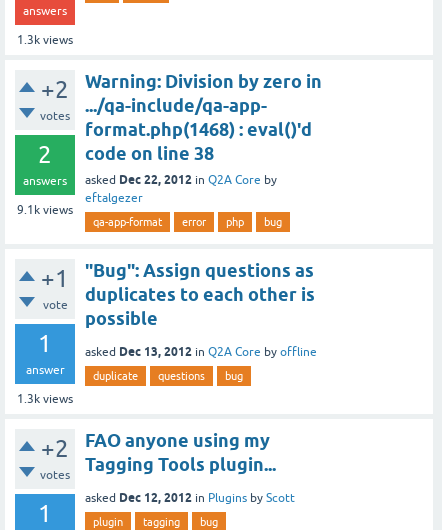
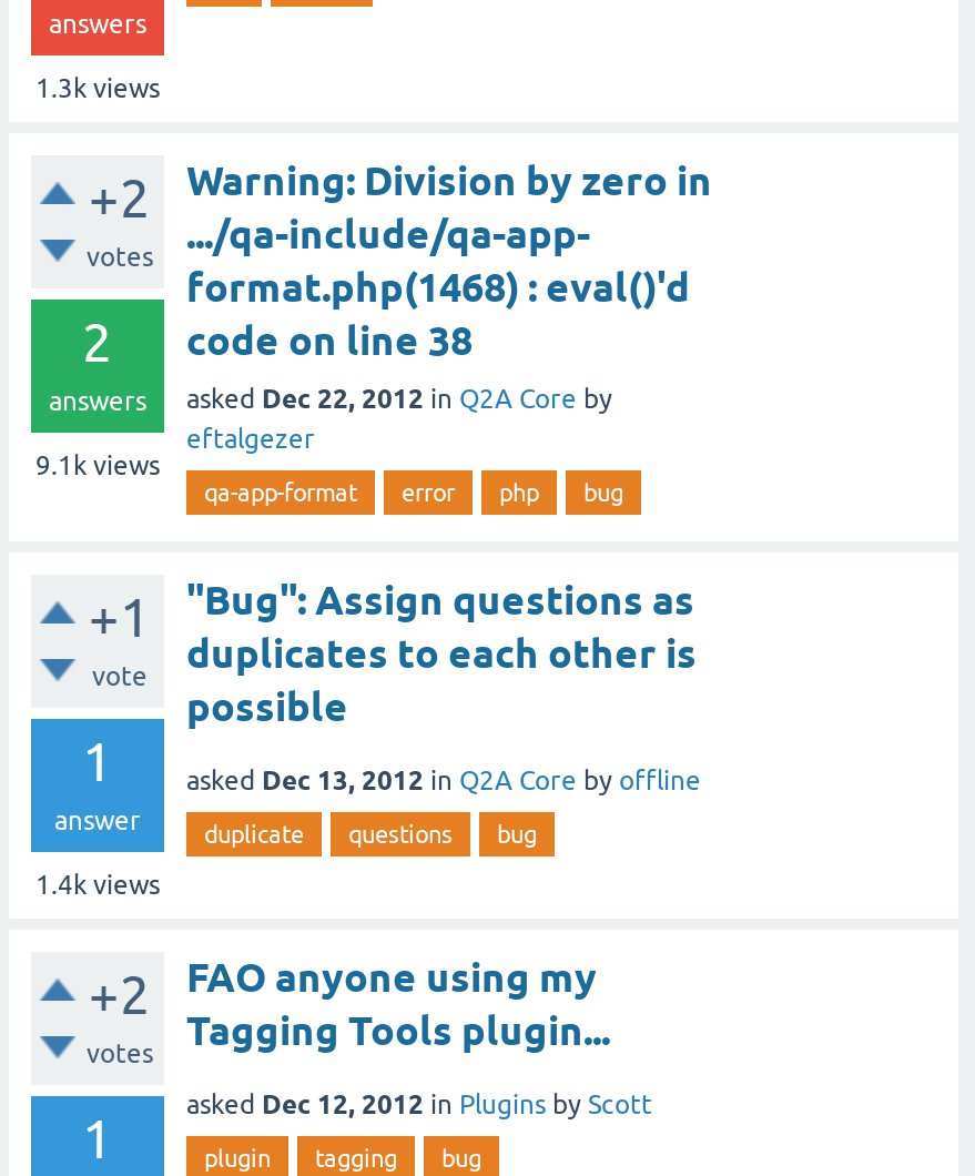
[17,392,73,406] 1.3k views -> [35,870,160,901] 1.4k views

